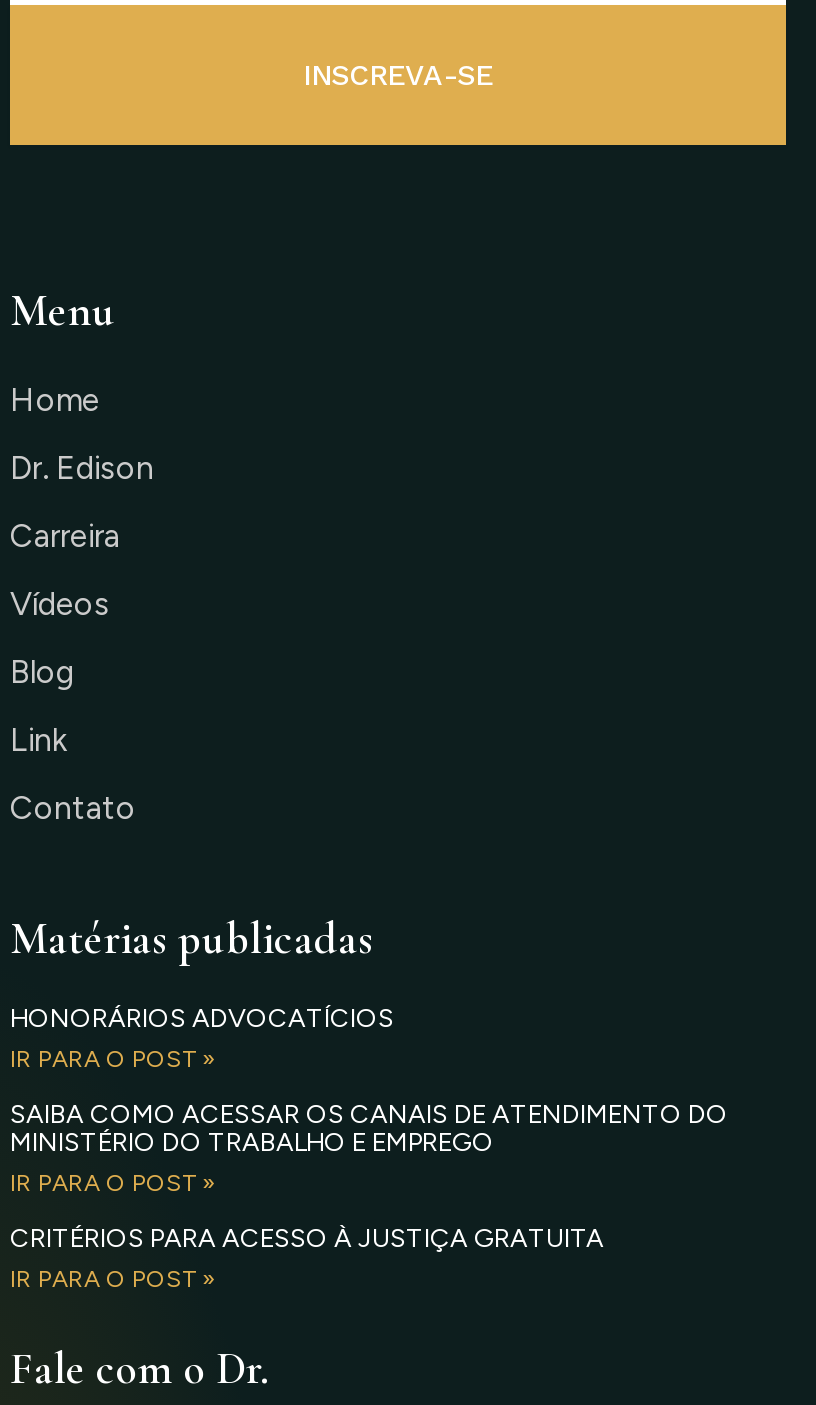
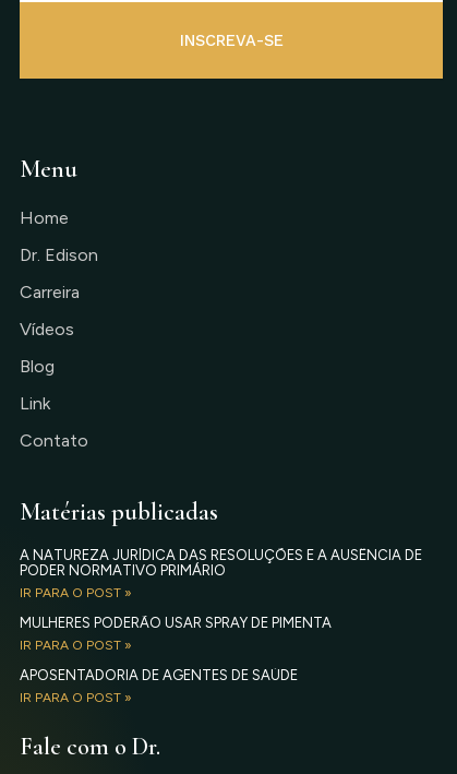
[10,1003,394,1033] HONORÁRIOS ADVOCATÍCIOS -> [20,547,422,578] A NATUREZA JURÍDICA DAS RESOLUÇÕES E A AUSÊNCIA DE | PODER NORMATIVO PRIMÁRIO
[10,1099,728,1157] SAIBA COMO ACESSAR OS CANAIS DE ATENDIMENTO DO | MINISTÉRIO DO TRABALHO E EMPREGO -> [20,614,332,631] MULHERES PODERÃO USAR SPRAY DE PIMENTA
[10,1223,604,1253] CRITÉRIOS PARA ACESSO À JUSTIÇA GRATUITA -> [20,667,298,683] APOSENTADORIA DE AGENTES DE SAÚDE

